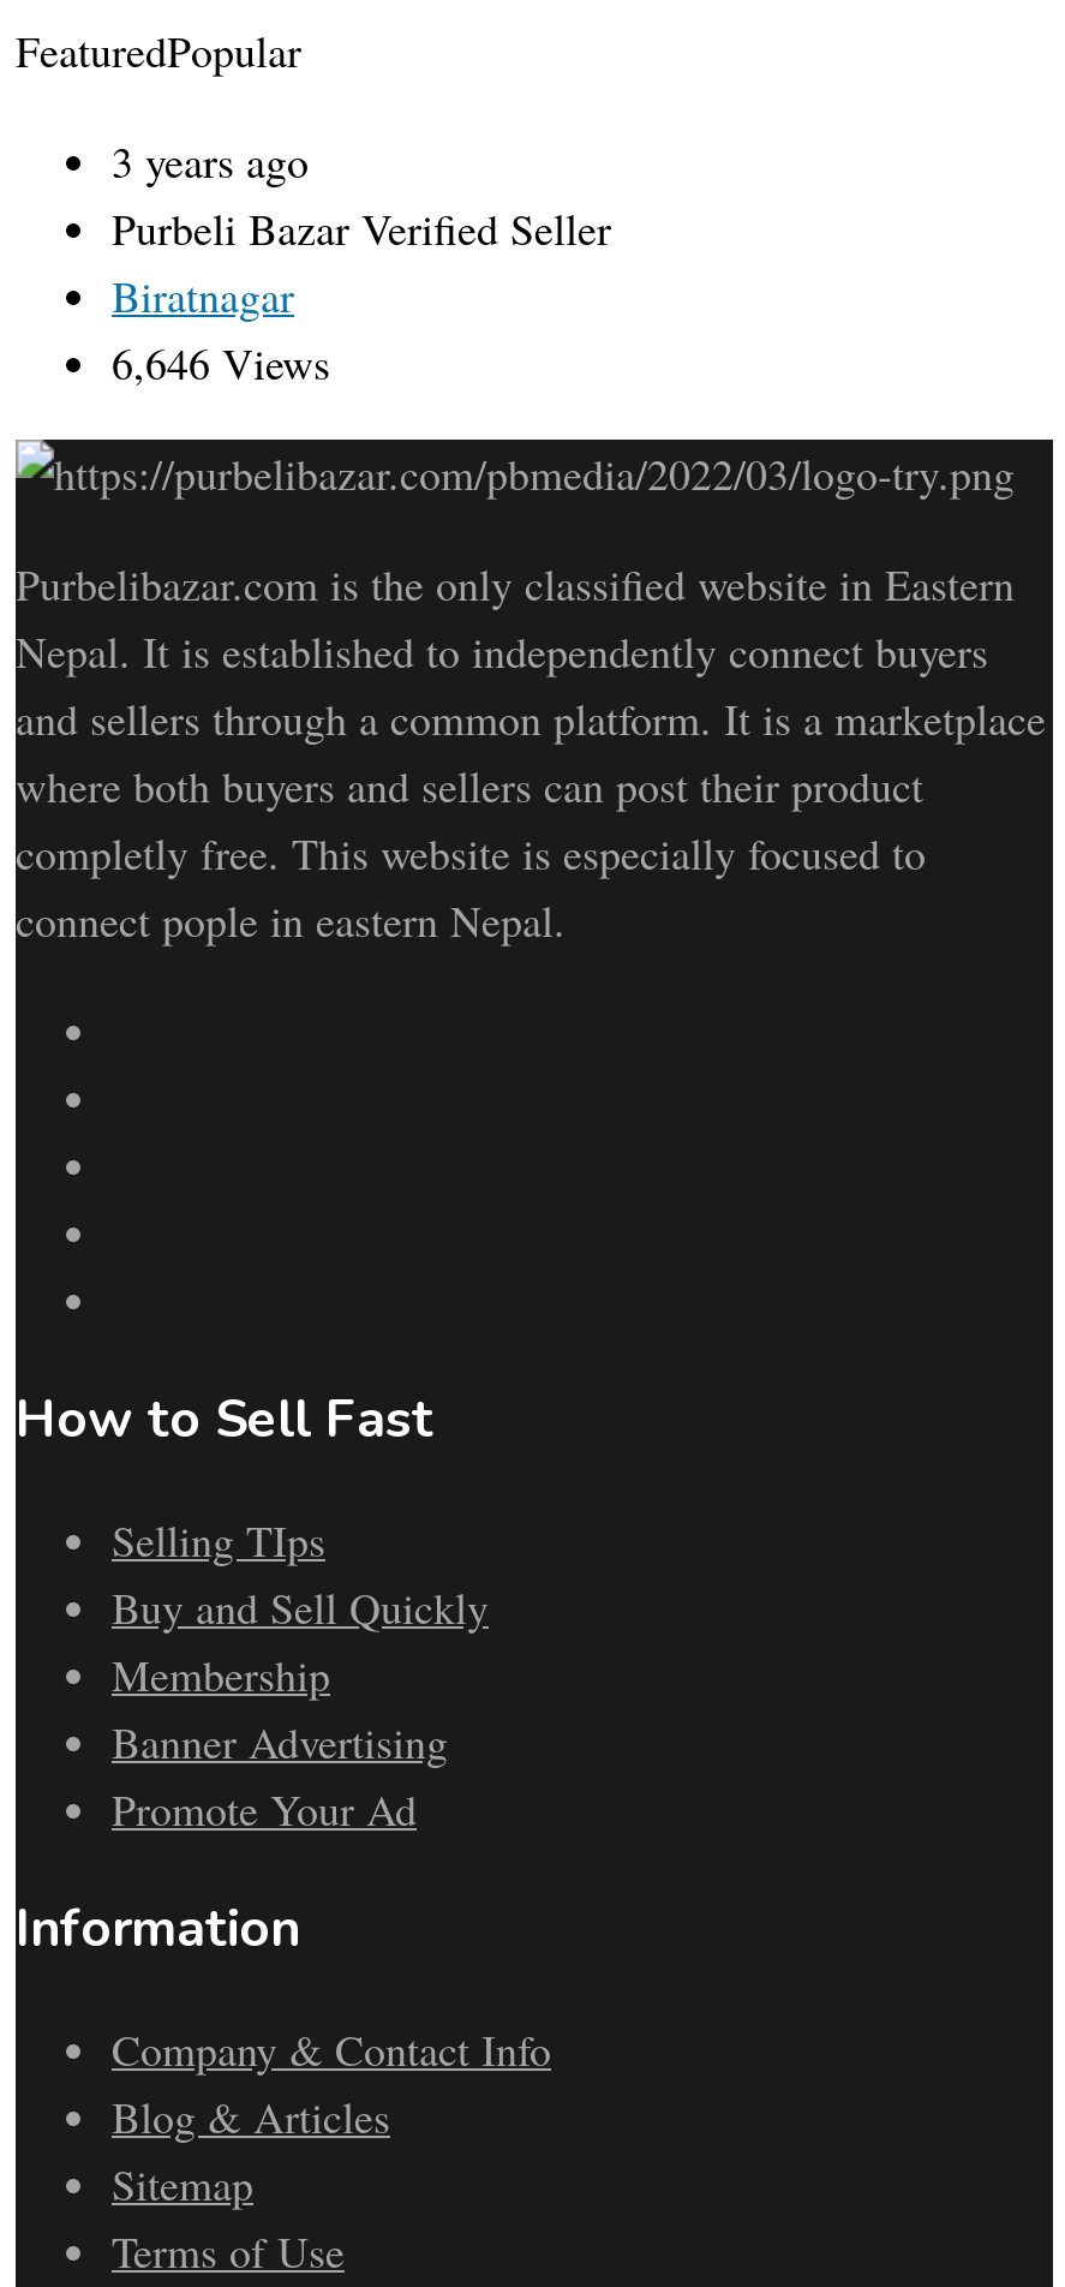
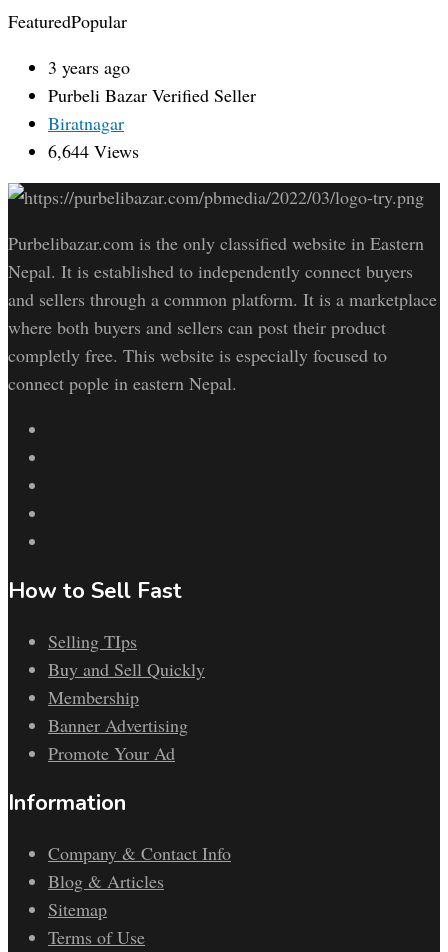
[112,335,330,393] 6,646 Views -> [48,139,139,163] 6,644 Views

